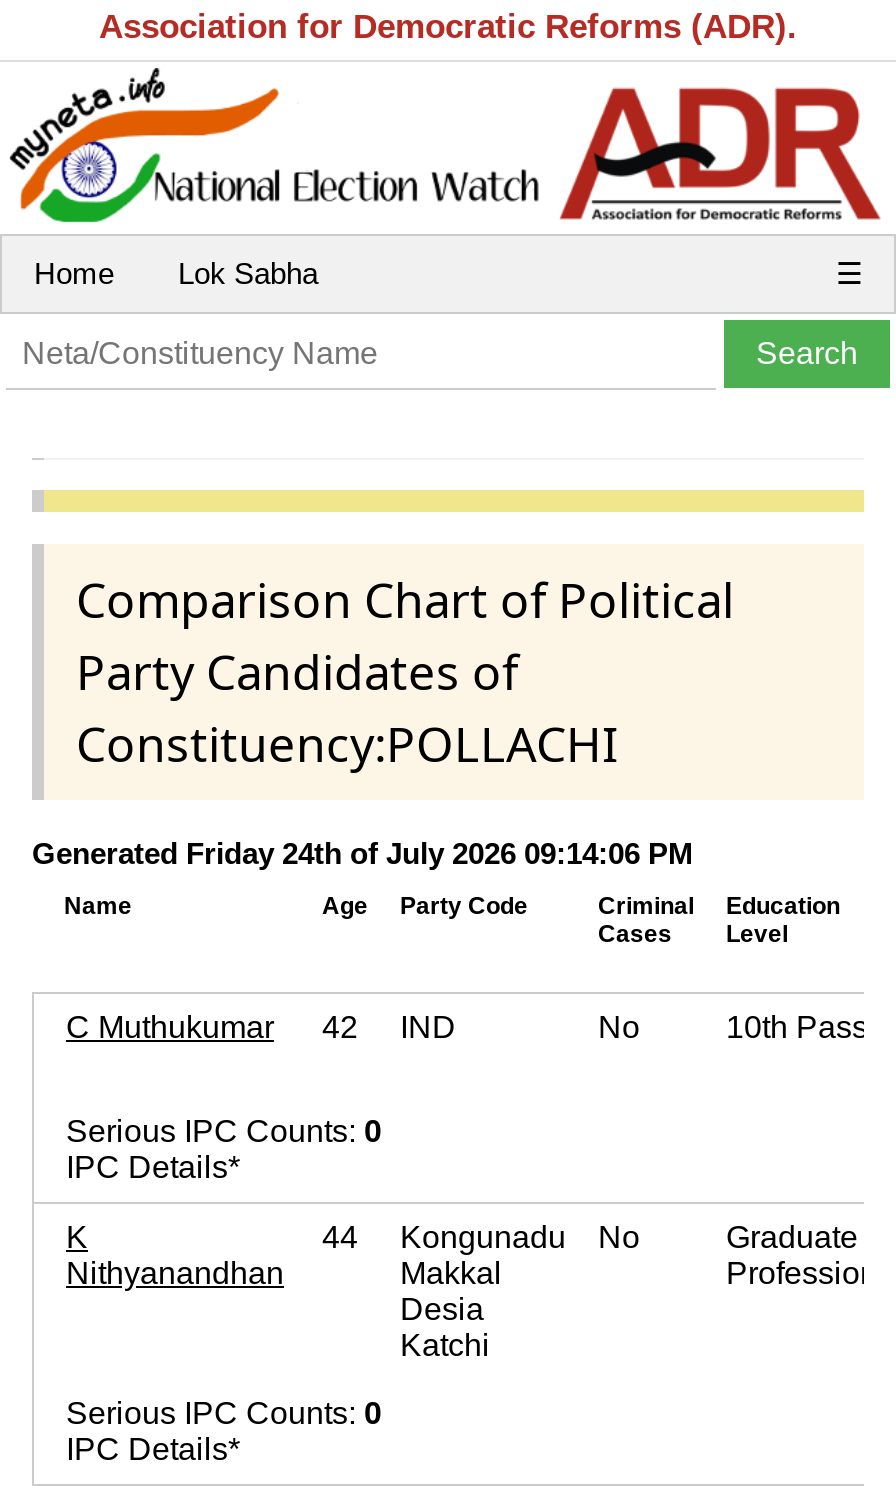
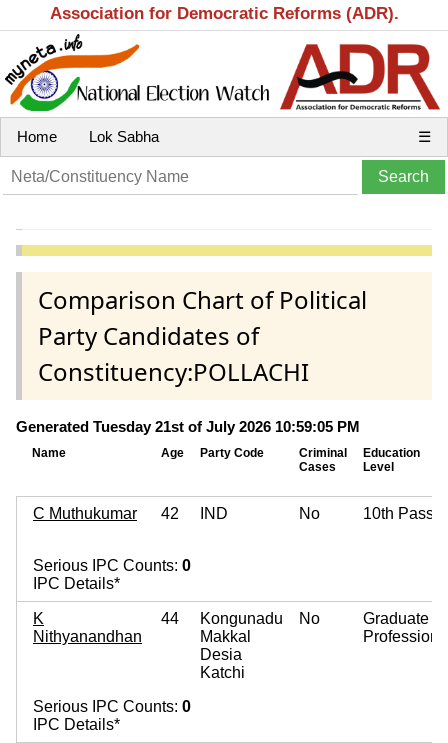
[32,836,694,870] Generated Friday 24th of July 2026 09:14:06 PM -> [16,418,360,435] Generated Tuesday 21st of July 2026 10:59:05 PM

